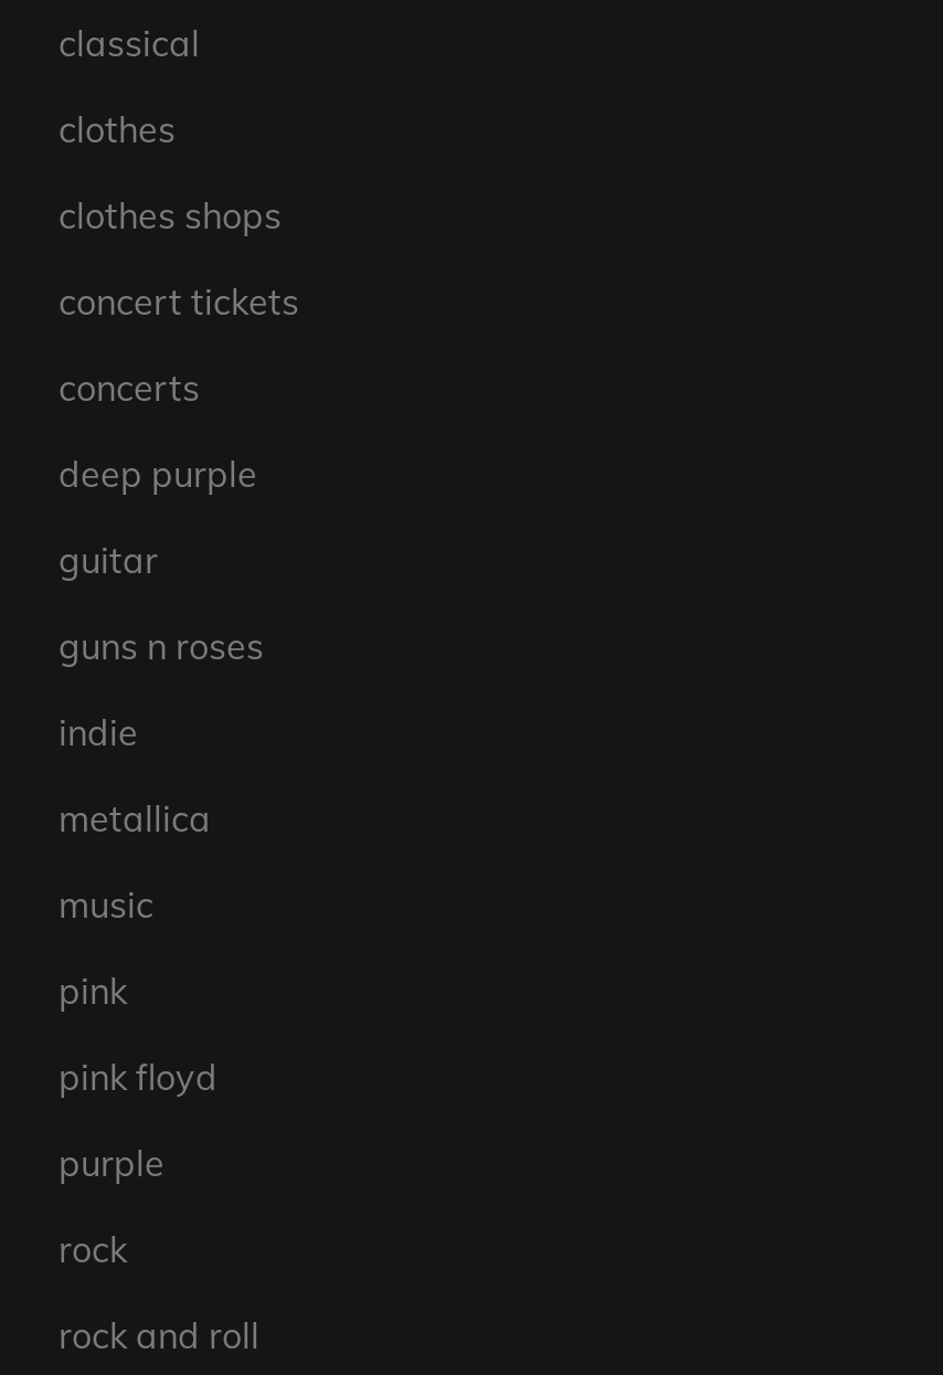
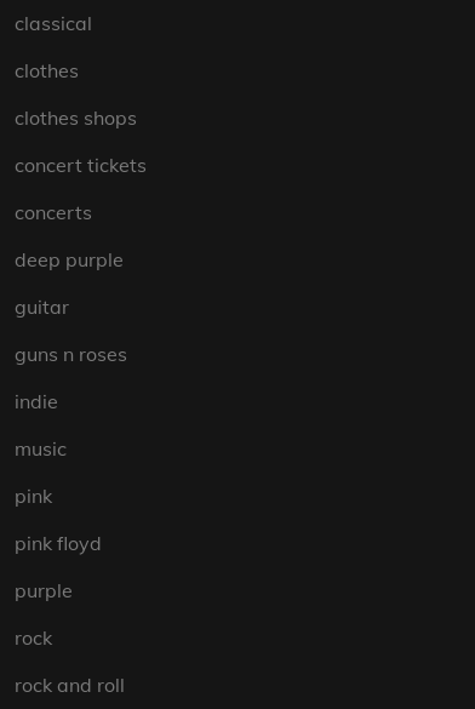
[59,796,211,840] metallica -> none

